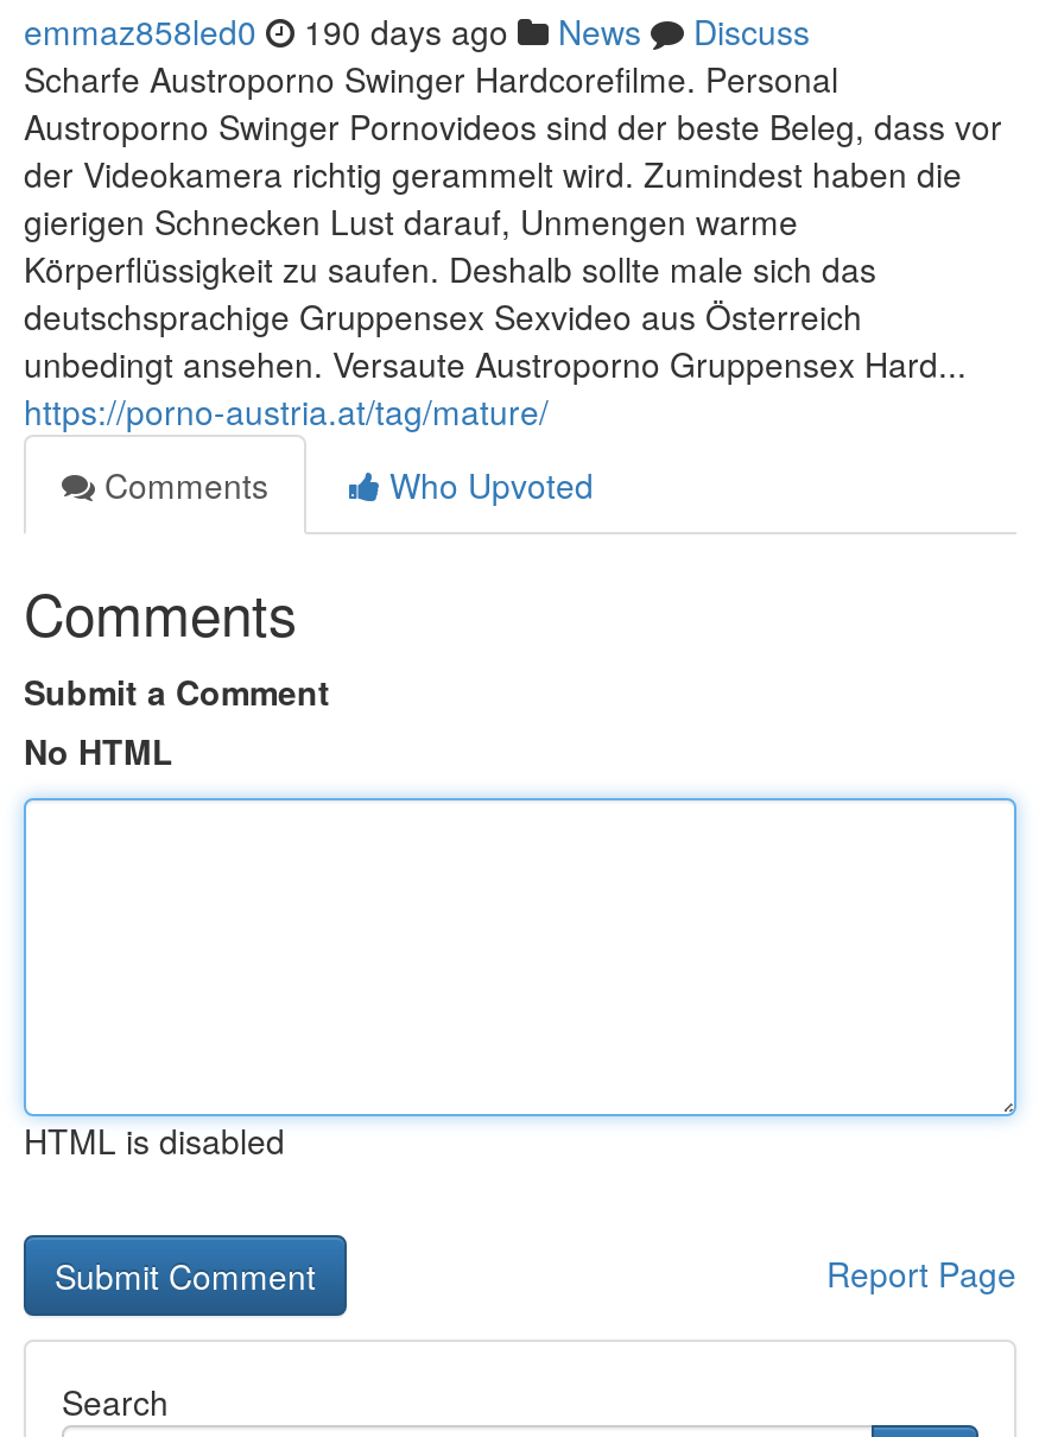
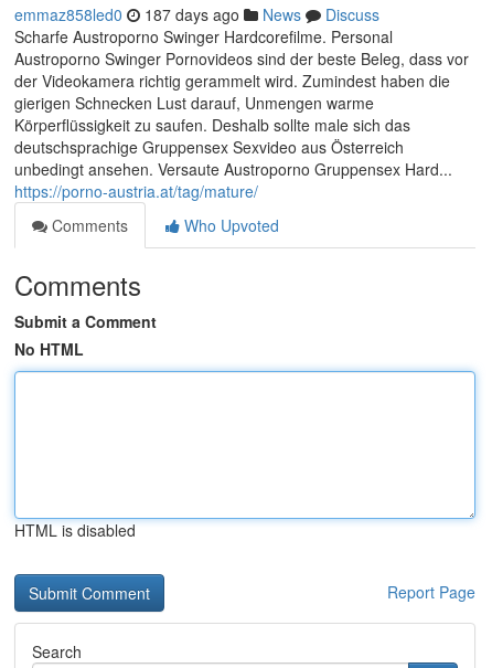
[24,7,810,55] emmaz858led0 190 days ago News Discuss -> [14,3,379,25] emmaz858led0 187 days ago News Discuss

